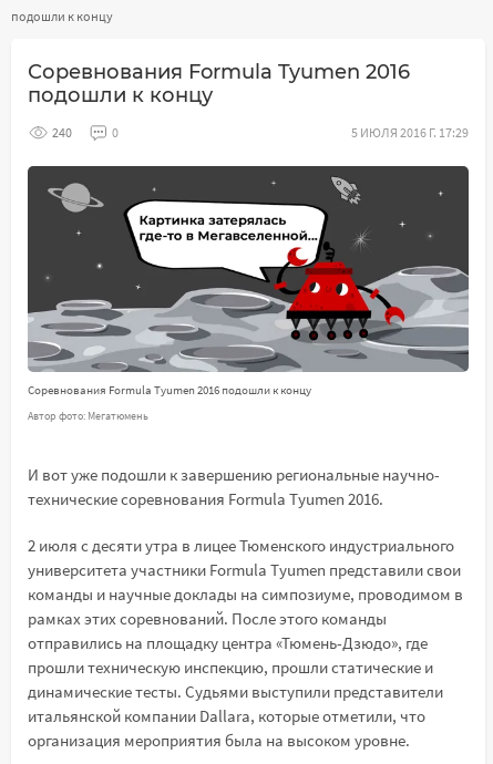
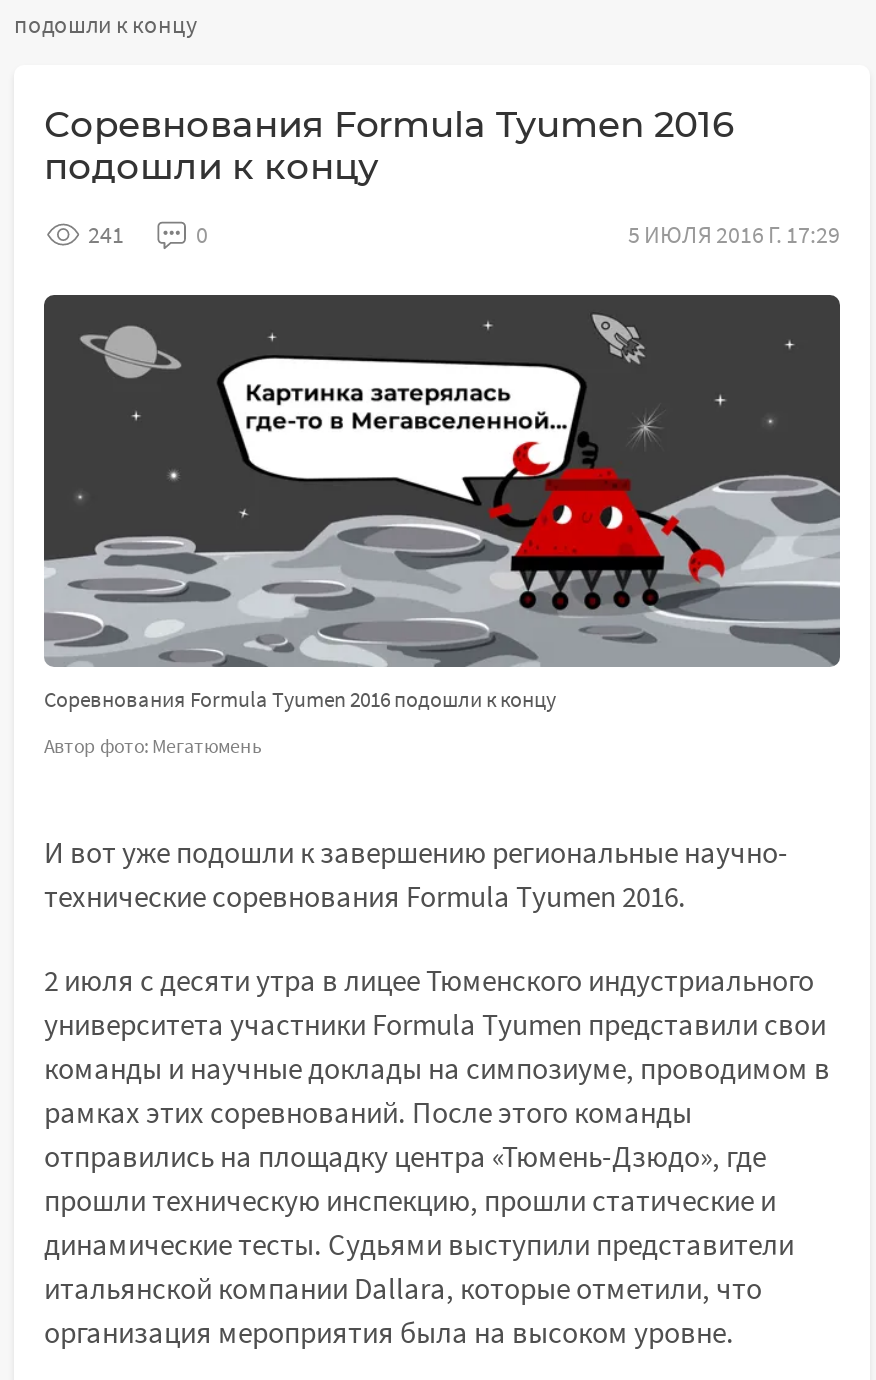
[52,124,72,141] 240 -> [88,219,124,249] 241

